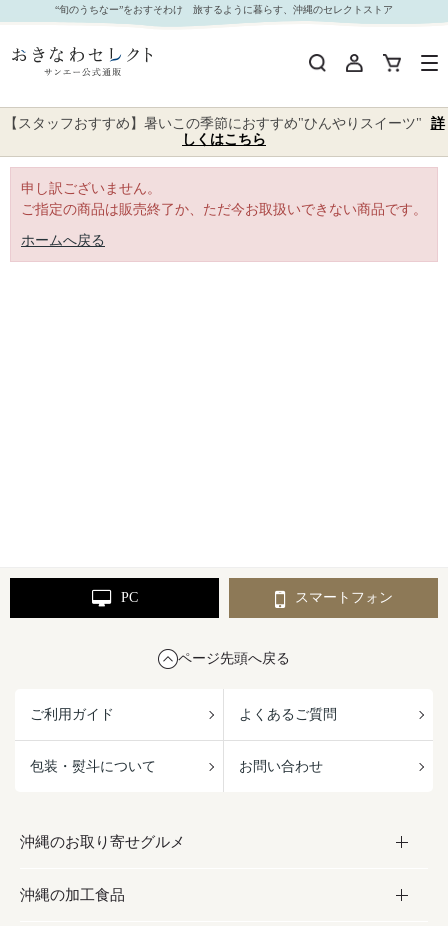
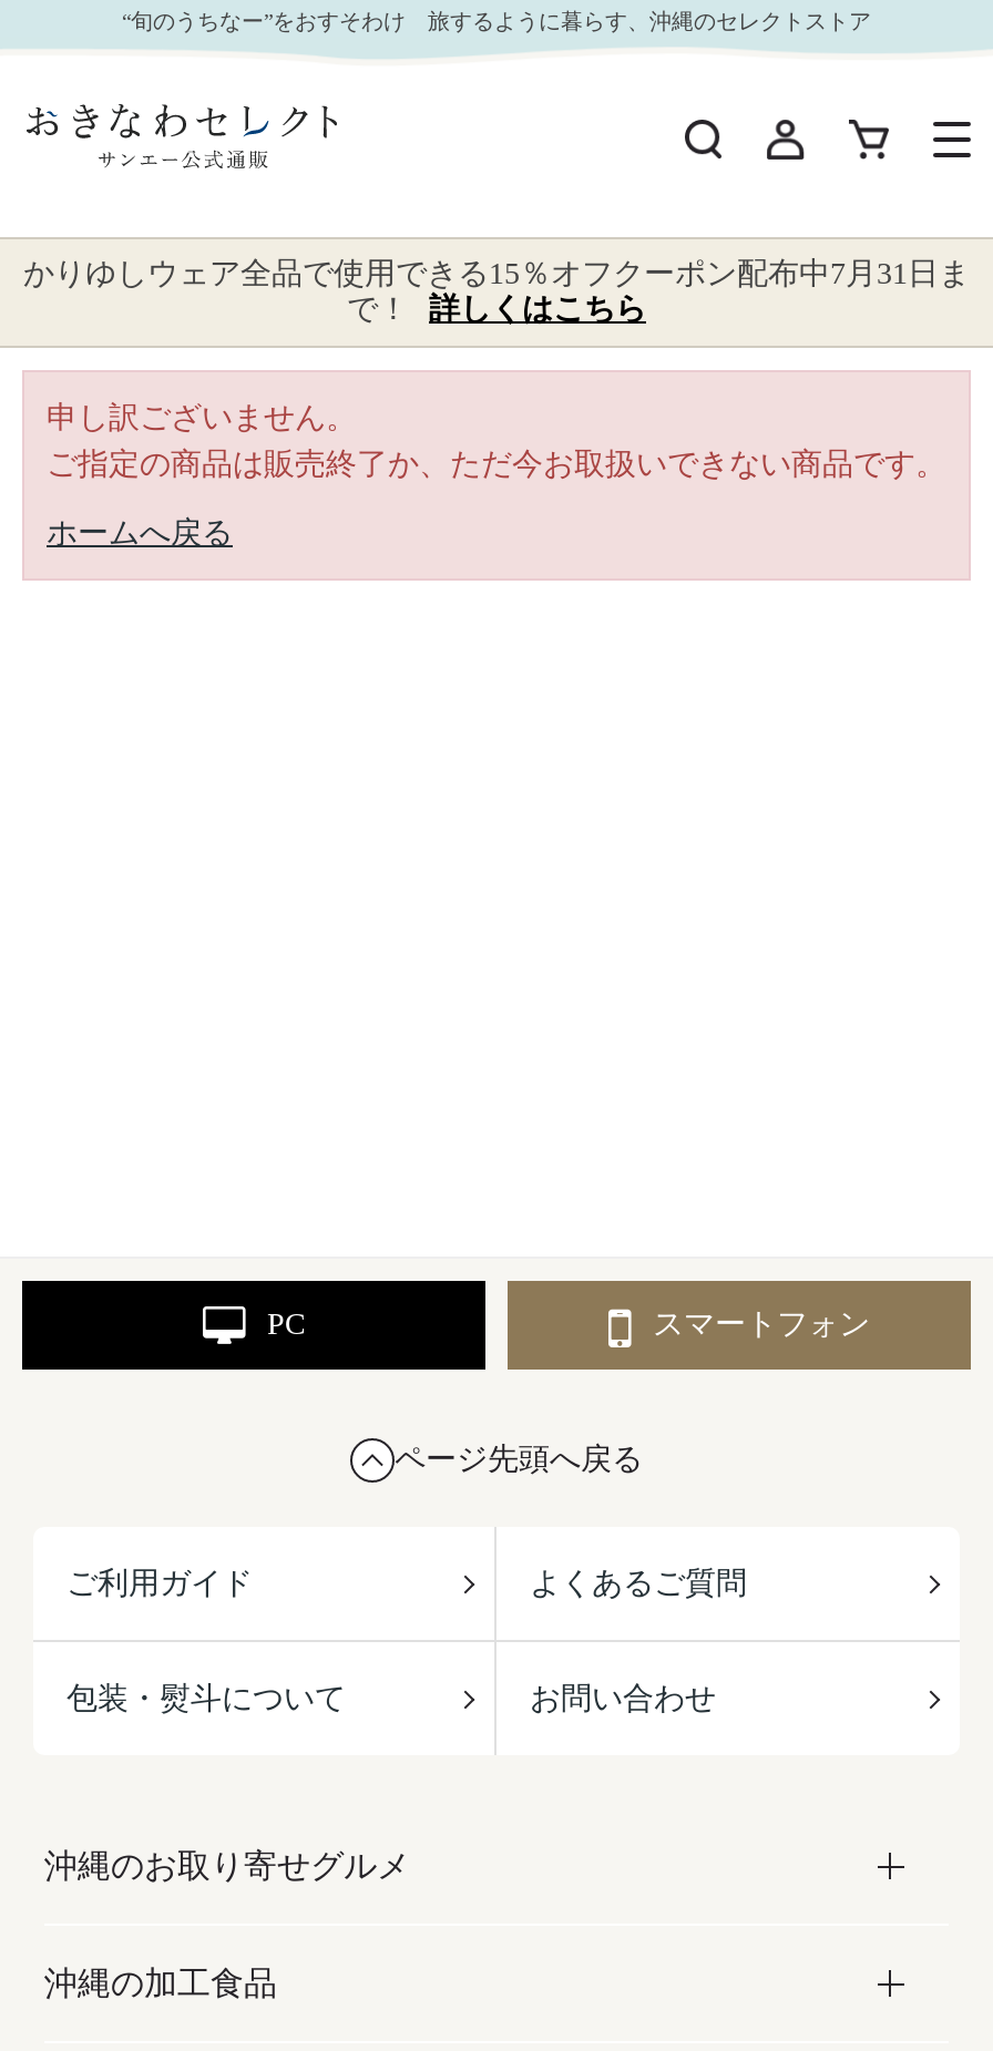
[3,116,444,147] 【スタッフおすすめ】暑いこの季節におすすめ"ひんやりスイーツ" 詳 | しくはこちら -> [23,257,970,326] かりゆしウェア全品で使用できる15％オフクーポン配布中7月31日ま | で！ 詳しくはこちら

